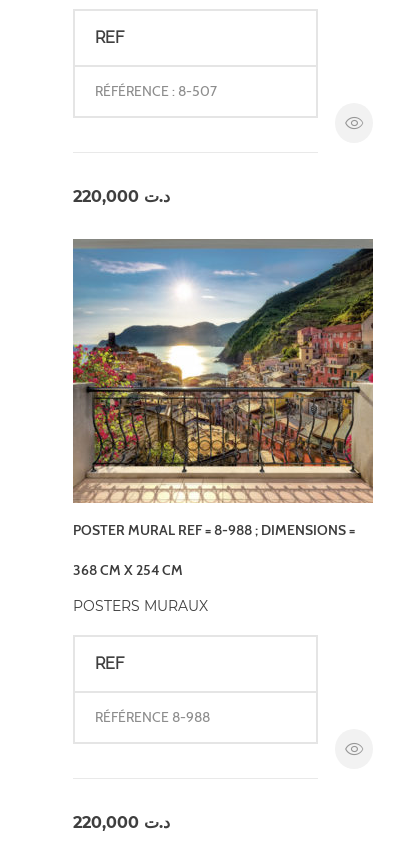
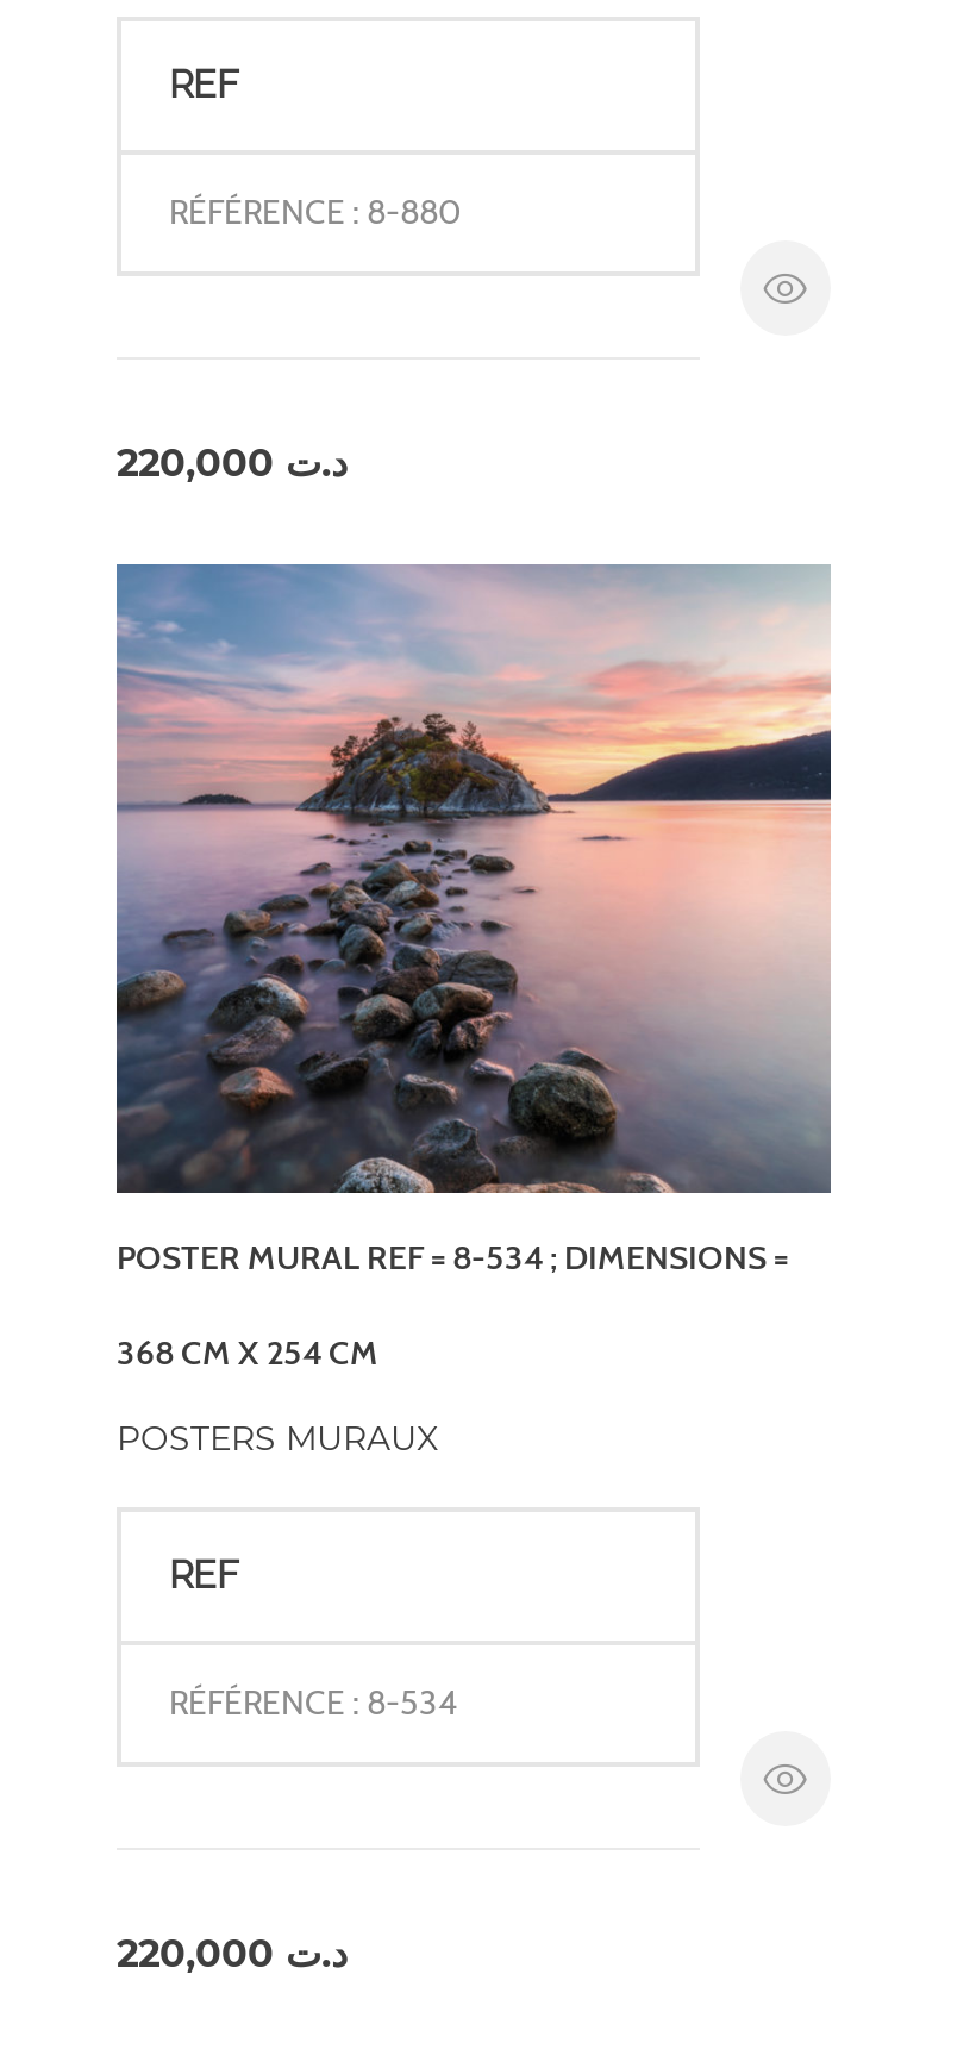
[95,82,217,100] RÉFÉRENCE : 8-507 -> [169,190,462,233] RÉFÉRENCE : 8-880
[72,239,374,539] [image] | POSTER MURAL REF = 8-988 ; DIMENSIONS = -> [114,564,833,1278] [image] | POSTER MURAL REF = 8-534 ; DIMENSIONS =
[95,708,210,726] RÉFÉRENCE 8-988 -> [169,1681,457,1723] RÉFÉRENCE : 8-534

